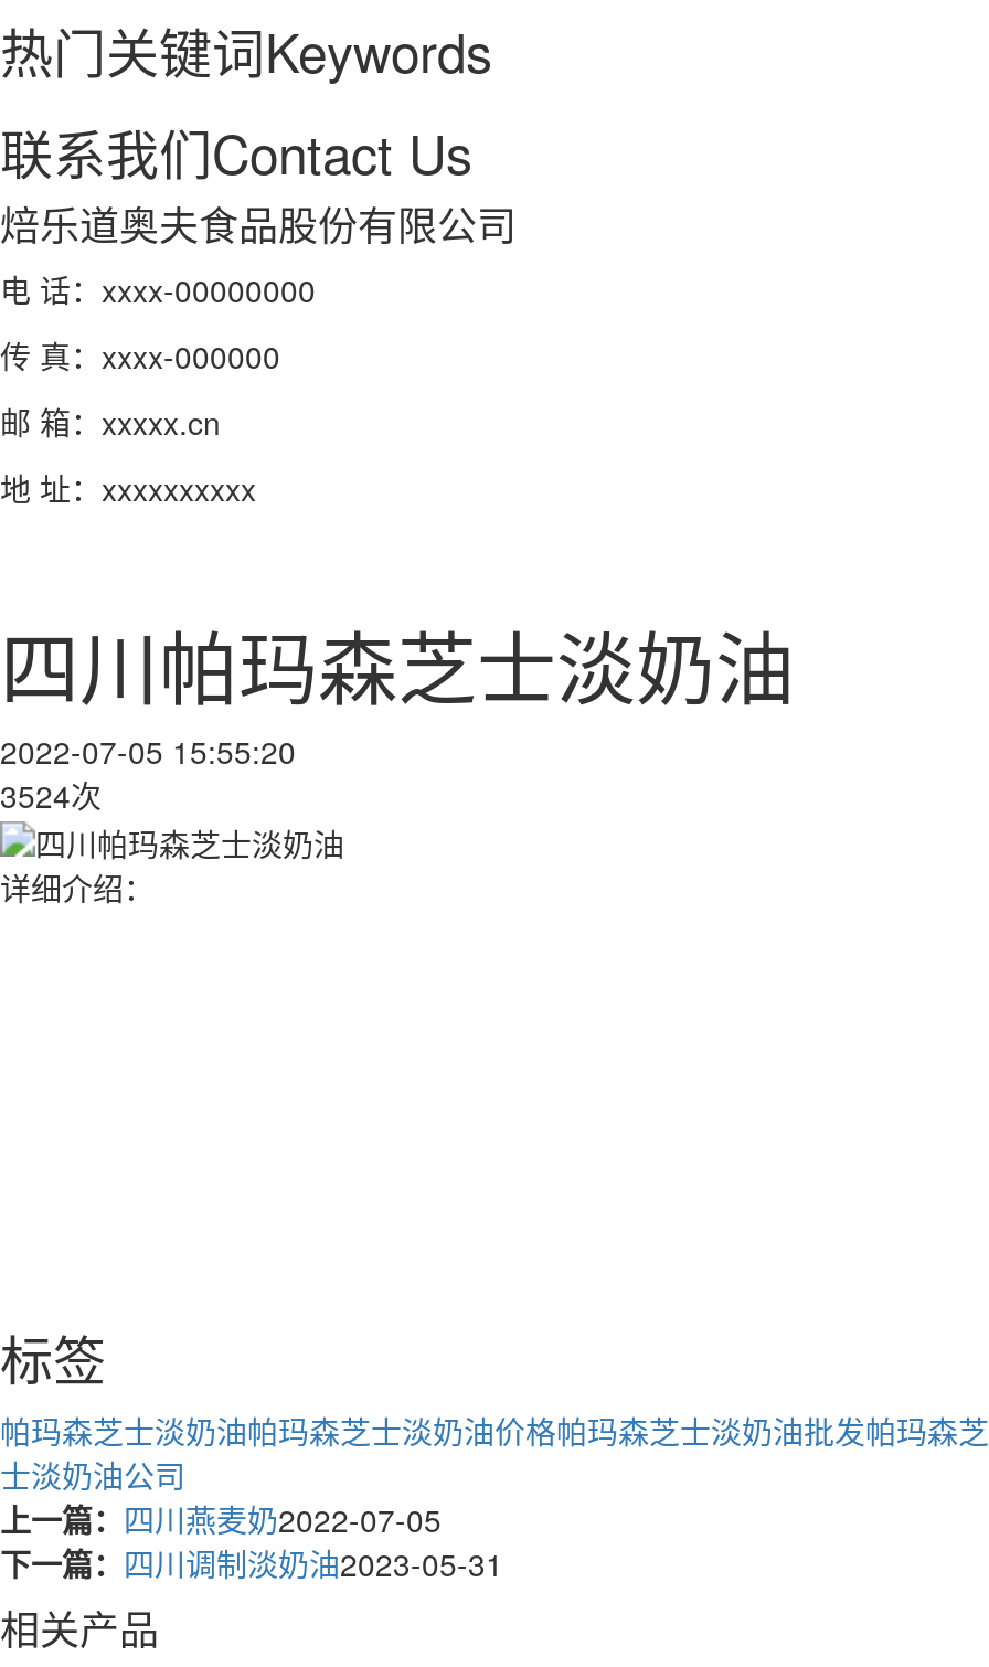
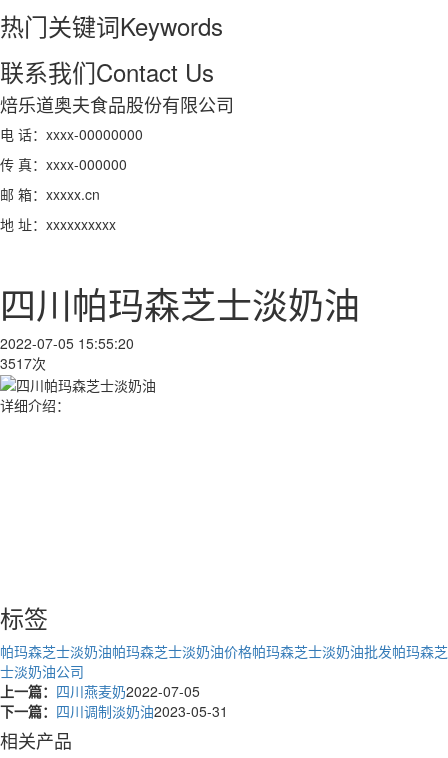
[0,773,102,817] 3524次 -> [0,353,46,373] 3517次

